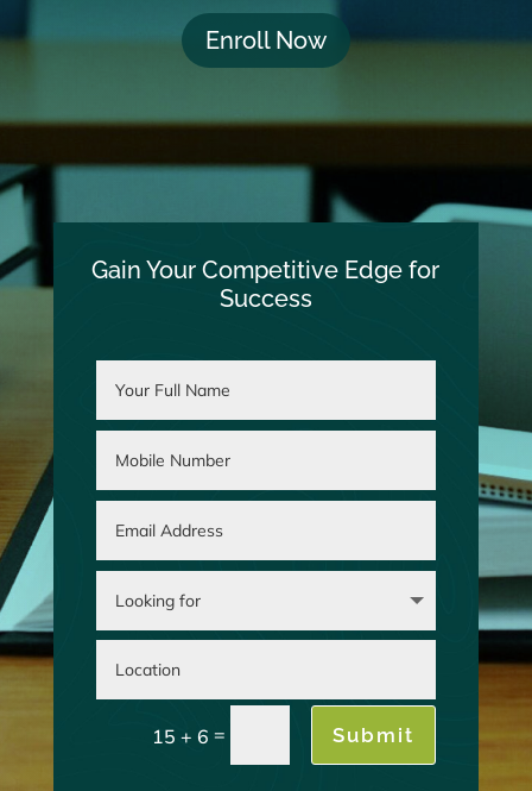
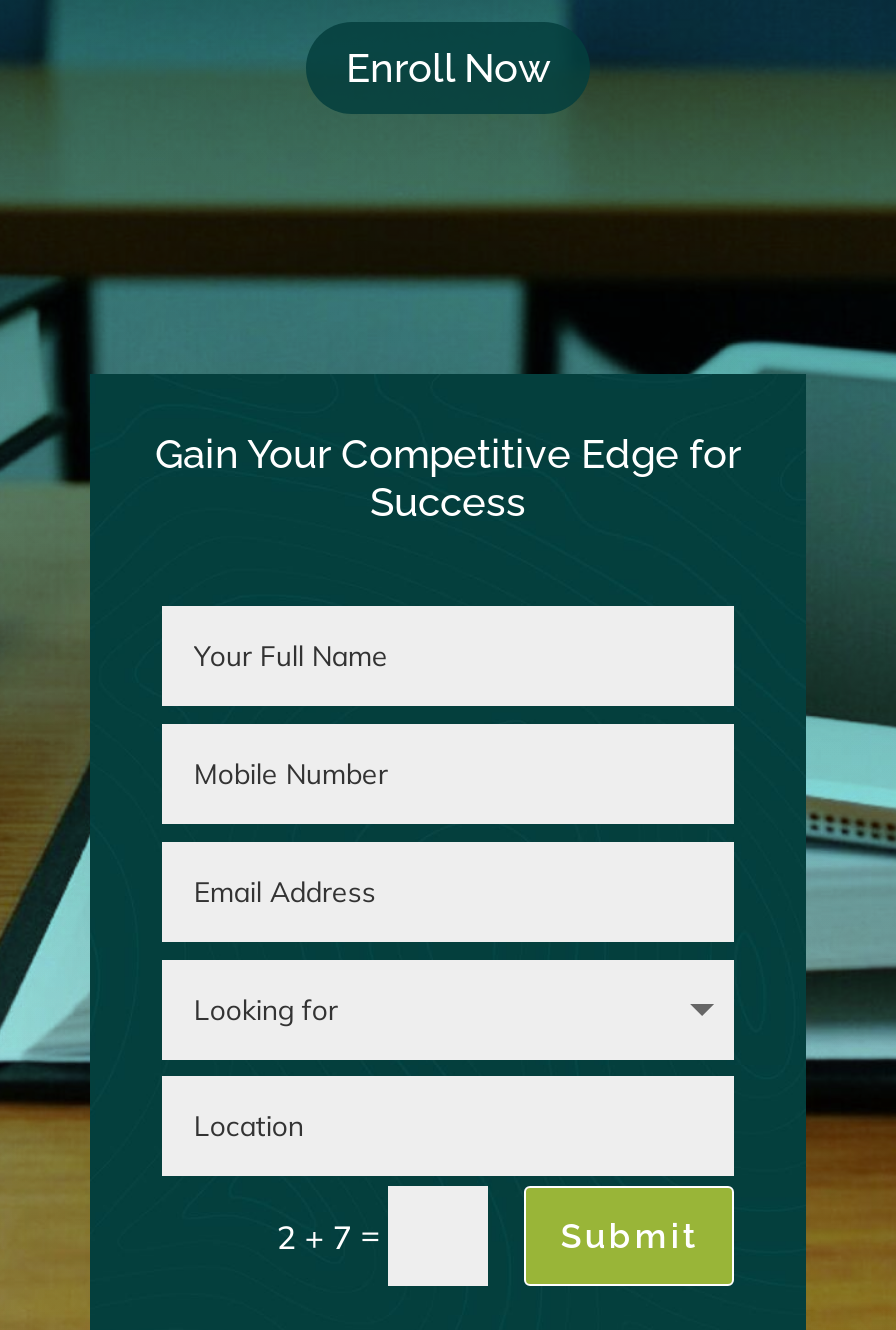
[152,722,231,747] 15 + 6 = -> [277,1214,389,1257] 2 + 7 =

